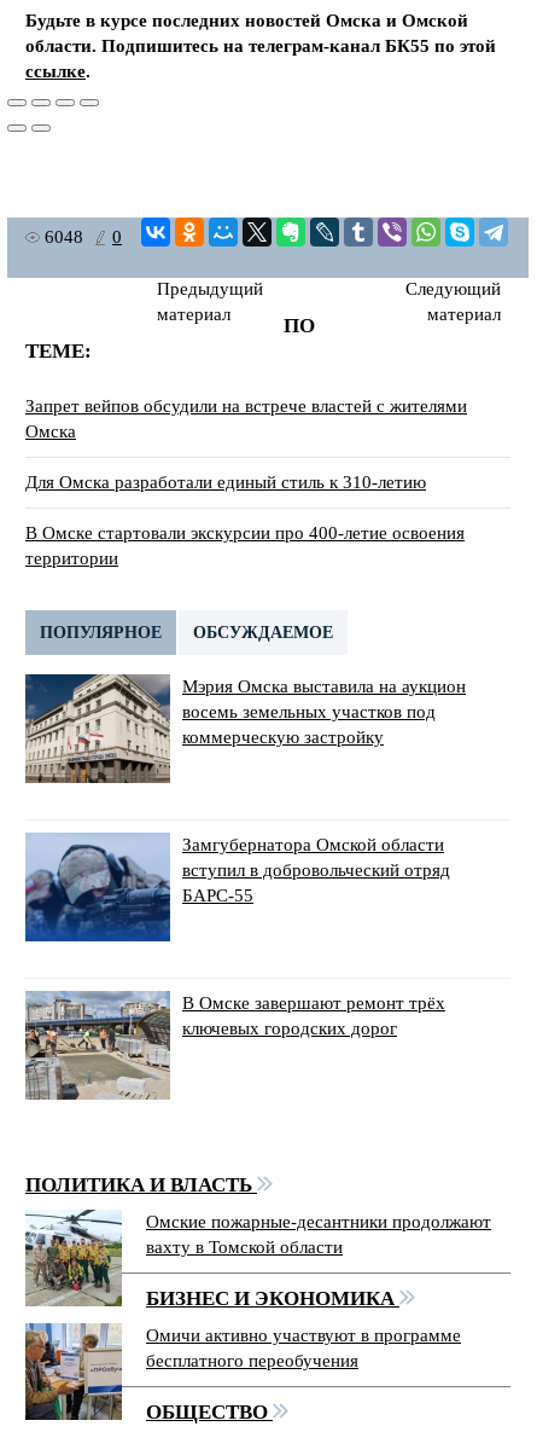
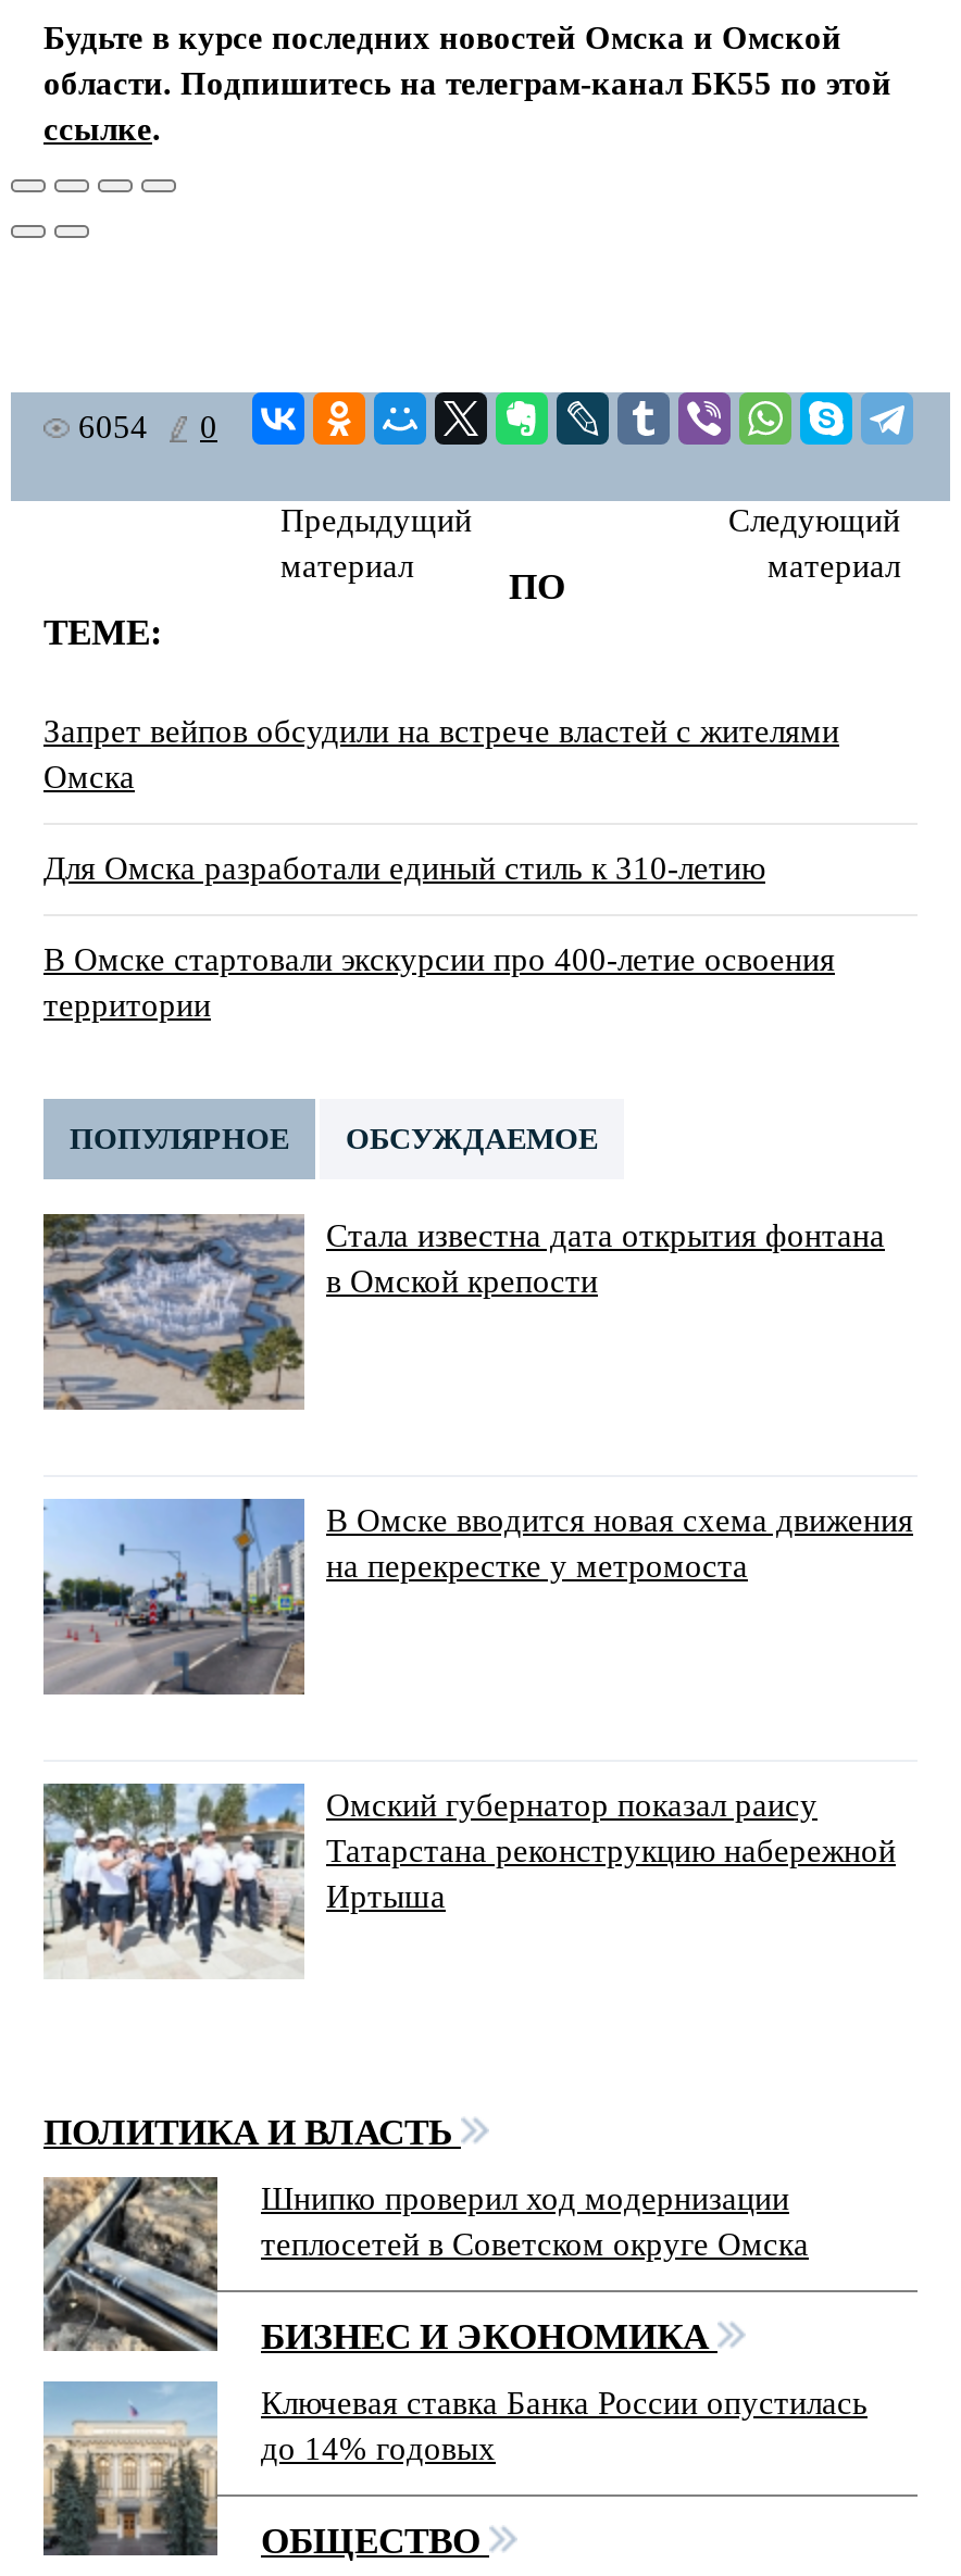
[45,227,122,247] 6048 0 -> [78,410,217,445] 6054 0
[24,673,466,784] [image] | Мэрия Омска выставила на аукцион | восемь земельных участков под | коммерческую застройку -> [41,1212,885,1410] [image] | Стала известна дата открытия фонтана | в Омской крепости
[24,833,450,943] [image] | Замгубернатора Омской области | вступил в добровольческий отряд | БАРС-55 -> [41,1497,913,1697] [image] | В Омске вводится новая схема движения | на перекрестке у метромоста
[25,991,445,1101] [image] | В Омске завершают ремонт трёх | ключевых городских дорог -> [43,1781,896,1979] [image] | Омский губернатор показал раису | Татарстана реконструкцию набережной | Иртыша
[25,1210,491,1306] [image] | Омские пожарные-десантники продолжают | вахту в Томской области -> [41,2175,809,2351] [image] | Шнипко проверил ход модернизации | теплосетей в Советском округе Омска
[24,1323,461,1420] [image] | Омичи активно участвуют в программе | бесплатного переобучения -> [41,2381,868,2555] [image] | Ключевая ставка Банка России опустилась | до 14% годовых

